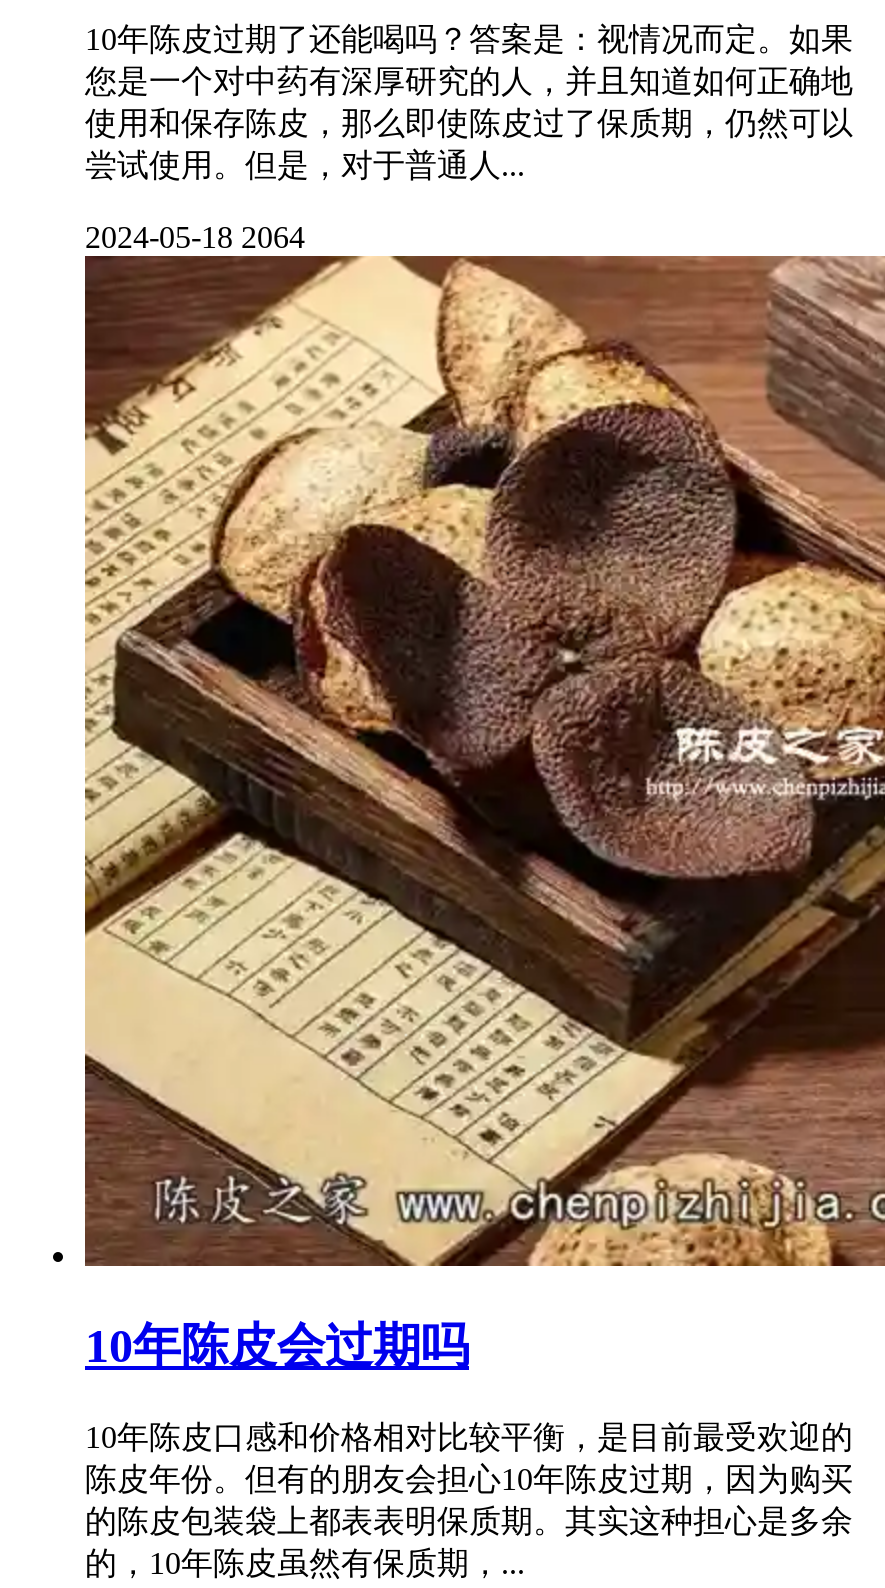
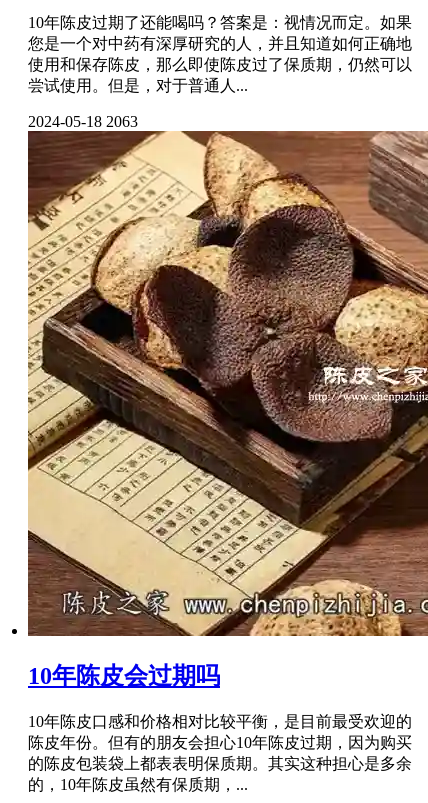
[85,220,305,254] 2024-05-18 2064 -> [28,113,138,130] 2024-05-18 2063

